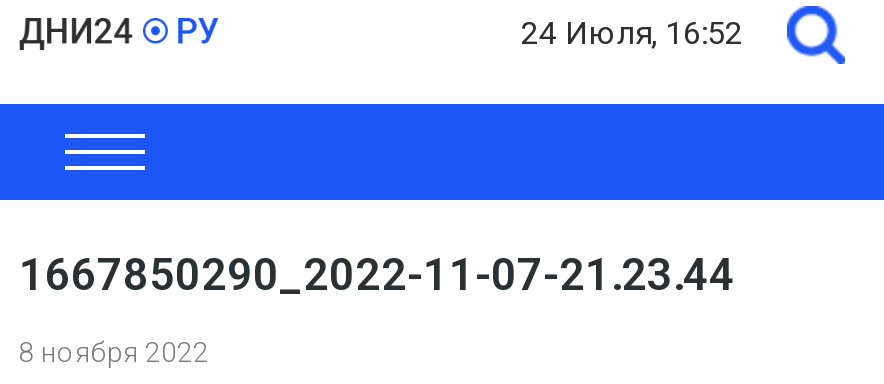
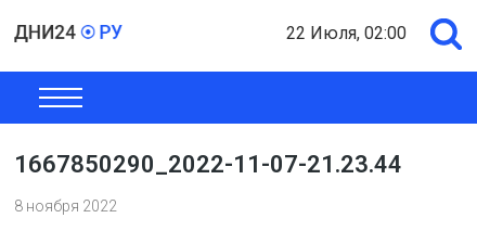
[521,14,743,52] 24 Июля, 16:52 -> [286,23,407,43] 22 Июля, 02:00

